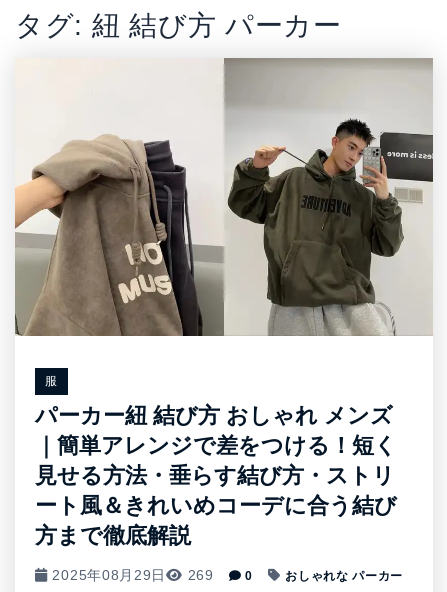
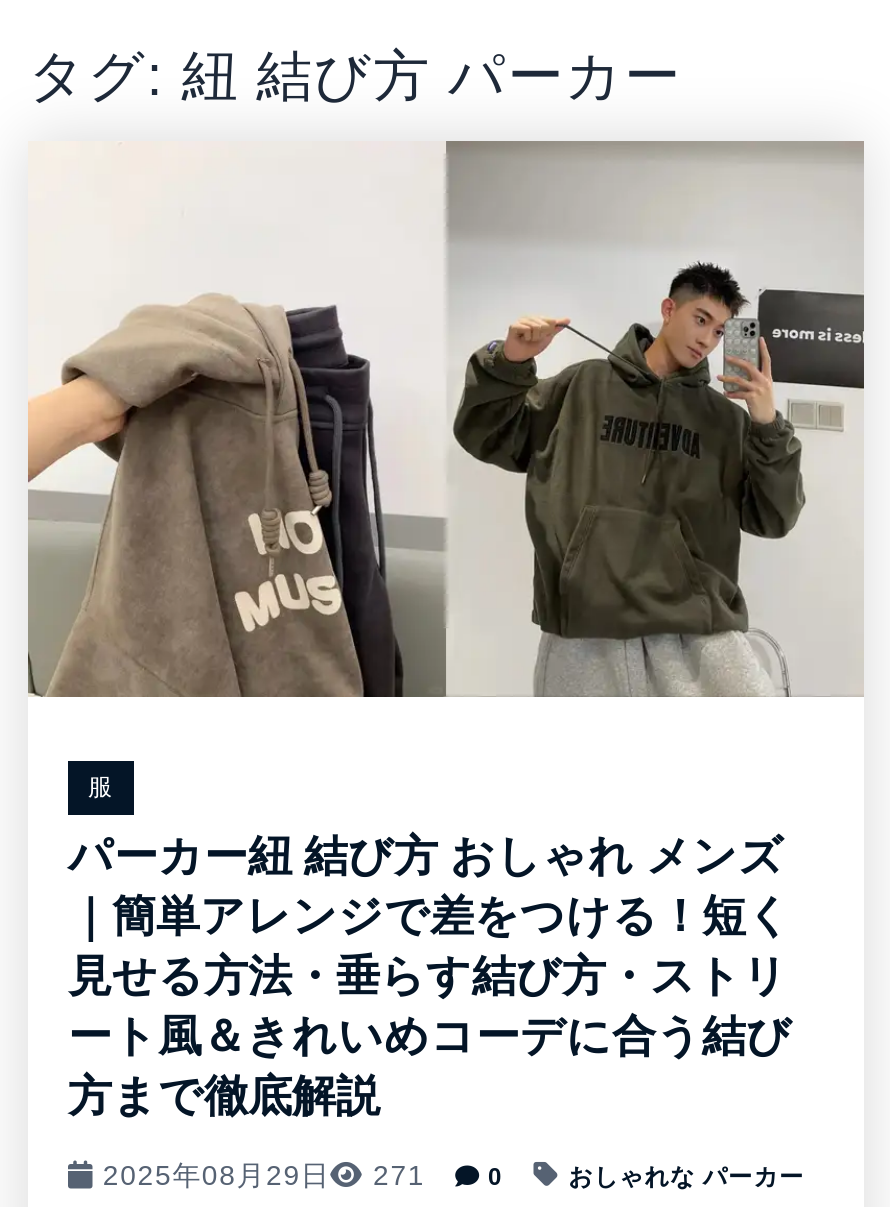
[48,567,253,583] 2025年08月29日 269 0 -> [93,1160,503,1192] 2025年08月29日 271 0

